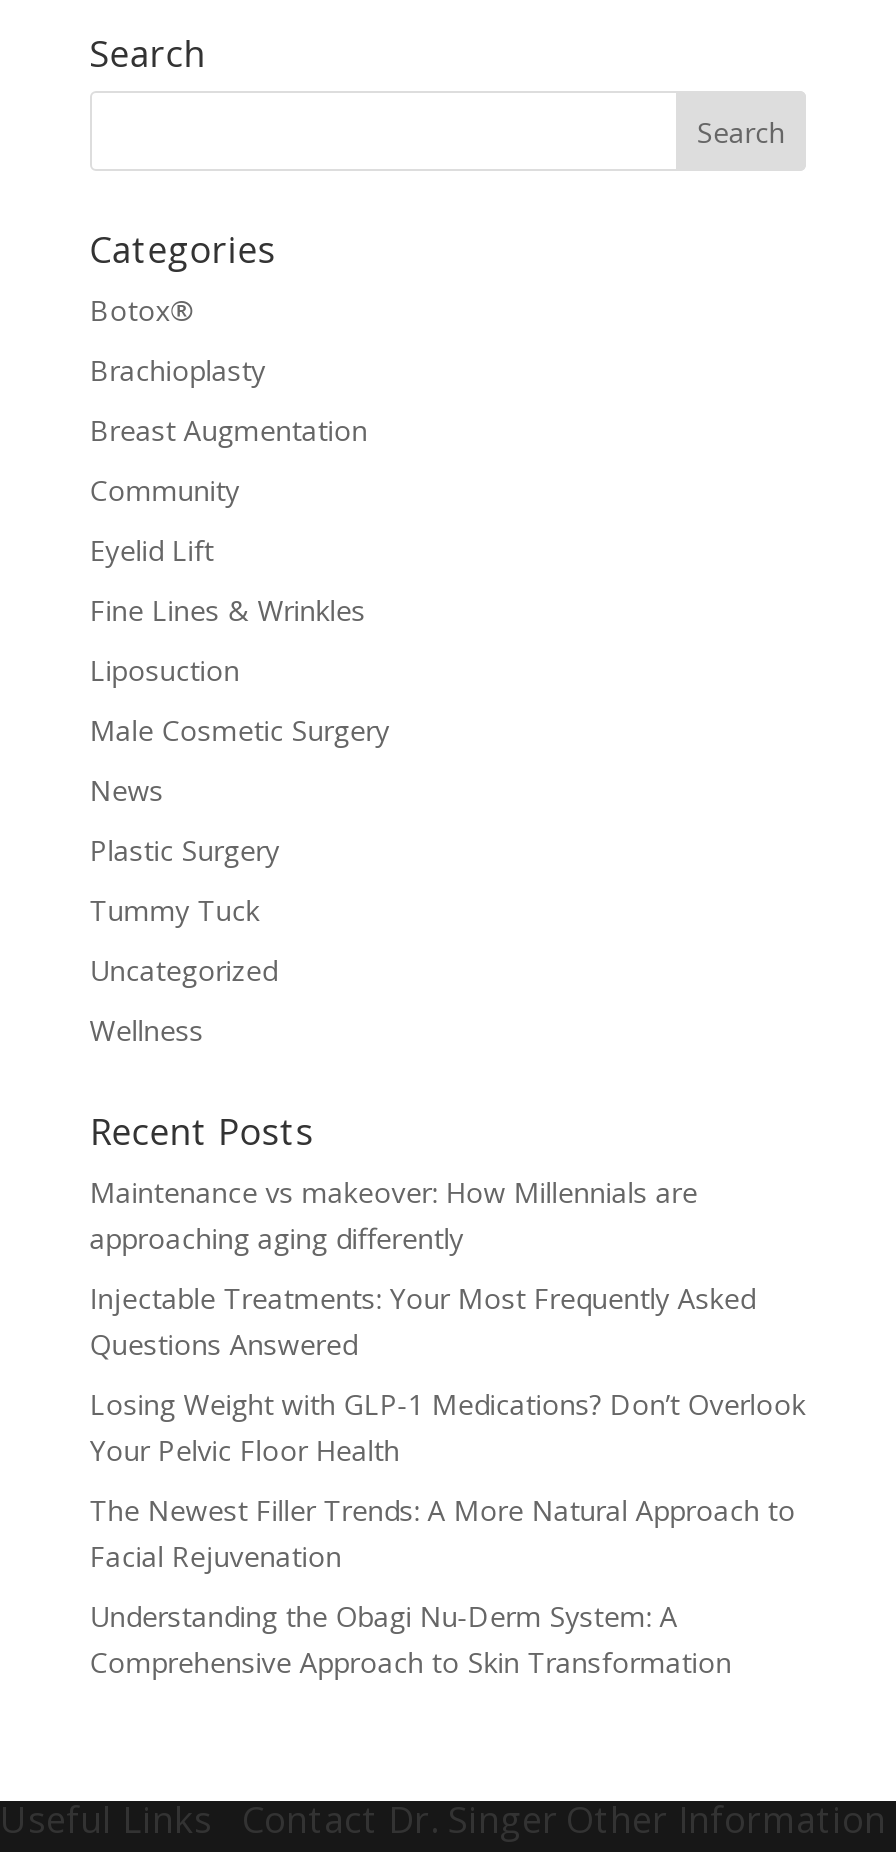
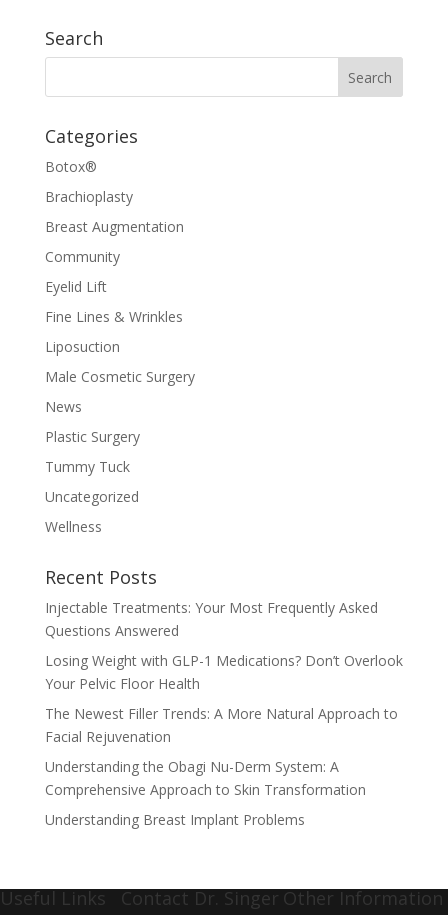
[90,1173,698,1257] Maintenance vs makeover: How Millennials are | approaching aging differently -> none
moved [90,1279,806,1681] -> [45,598,403,799]: Injectable Treatments: Your Most Frequently Asked | Questions Answered | Losing Weight with GLP-1 Medications? Don’t Overlook | Your Pelvic Floor Health | The Newest Filler Trends: A More Natural Approach to | Facial Rejuvenation | Understanding the Obagi Nu-Derm System: A | Comprehensive Approach to Skin Transformation
none -> [45,810,305,829] Understanding Breast Implant Problems

